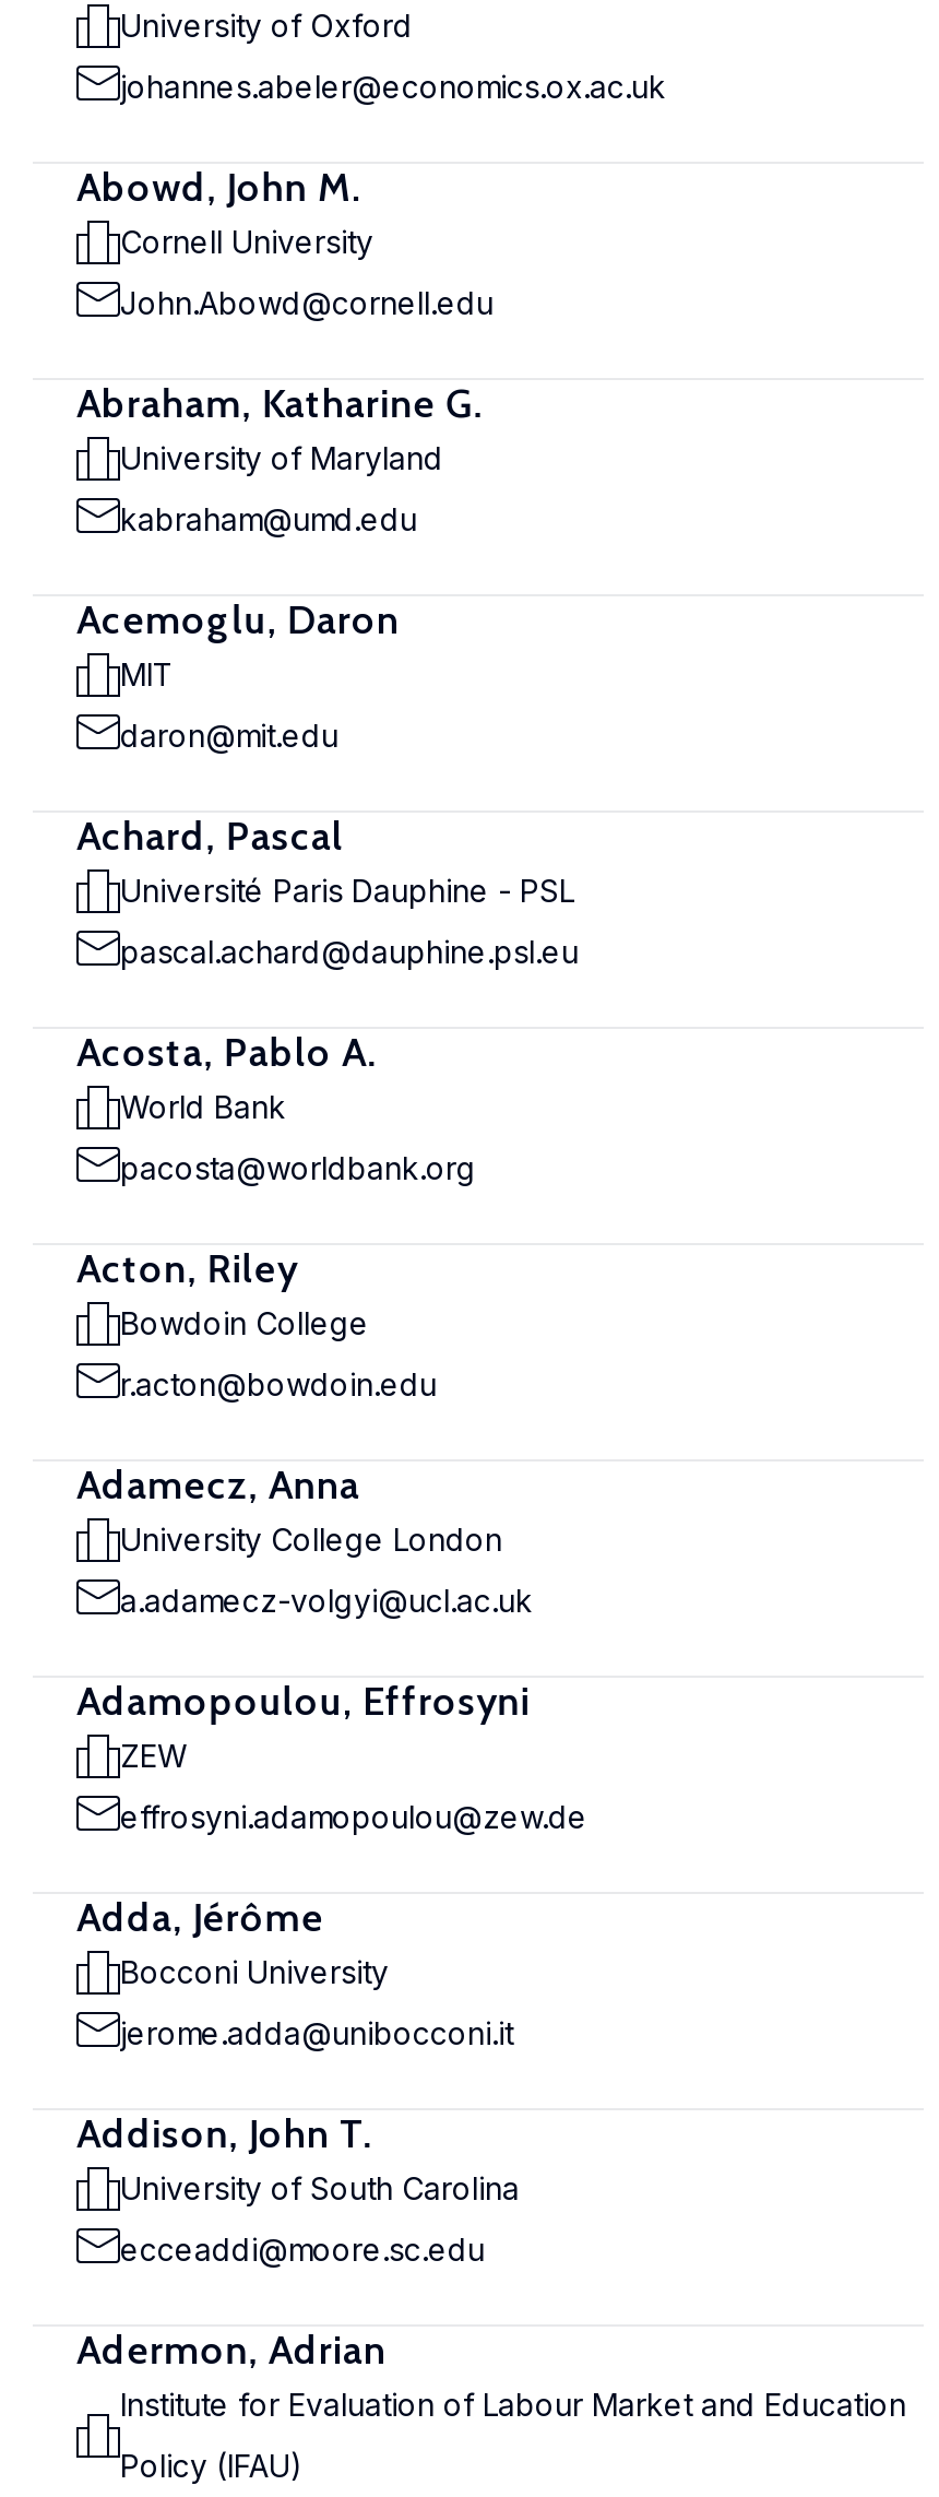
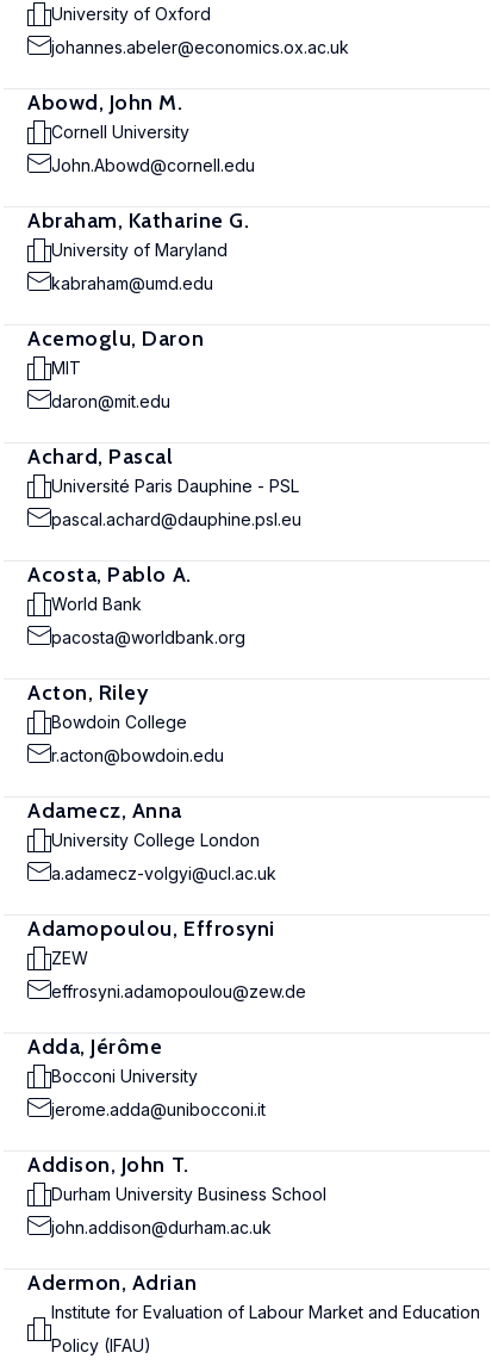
[120,2169,520,2206] University of South Carolina -> [51,1184,326,1204] Durham University Business School
[120,2230,485,2268] ecceaddi@moore.sc.edu -> [51,1217,272,1237] john.addison@durham.ac.uk

